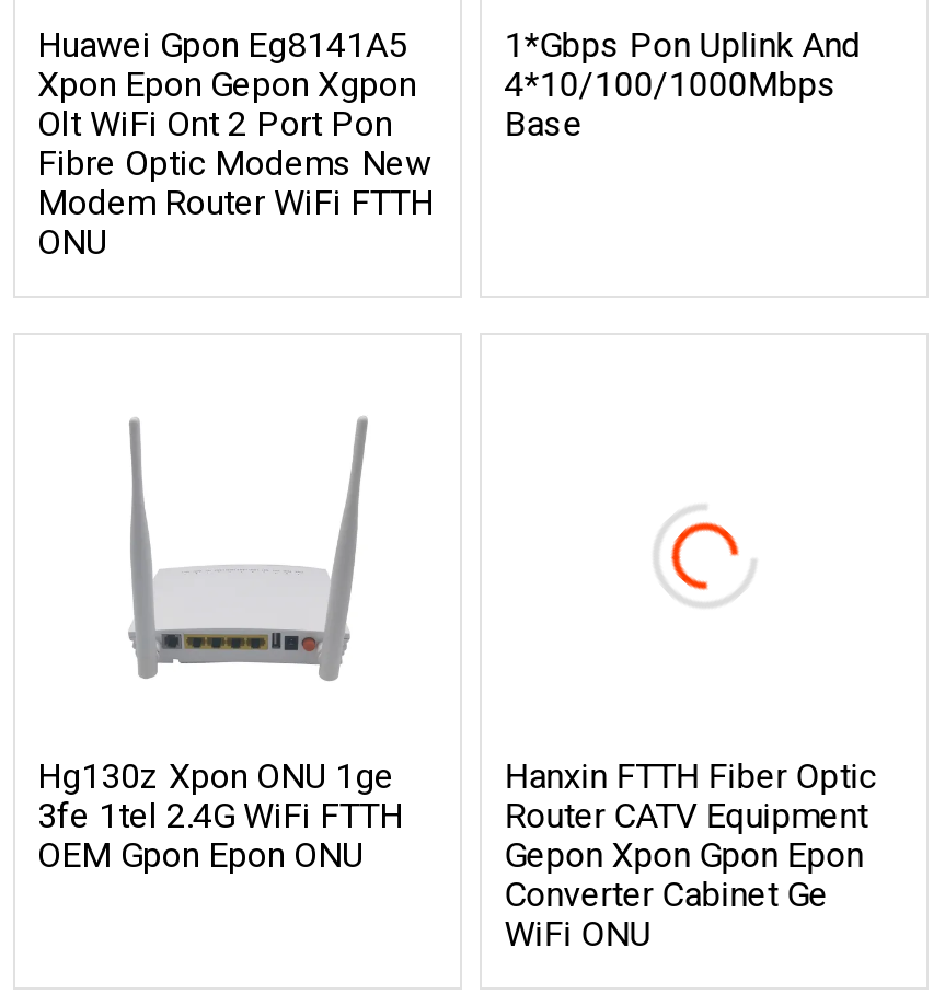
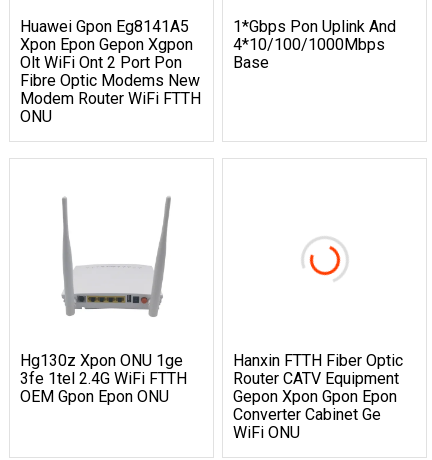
[659,508,756,609] [image] -> [312,237,349,283] [image]

